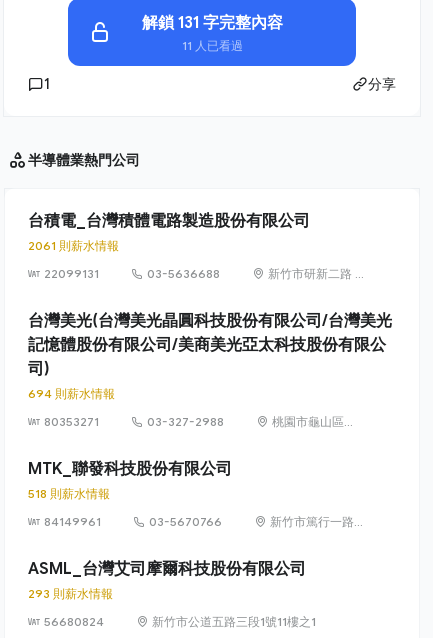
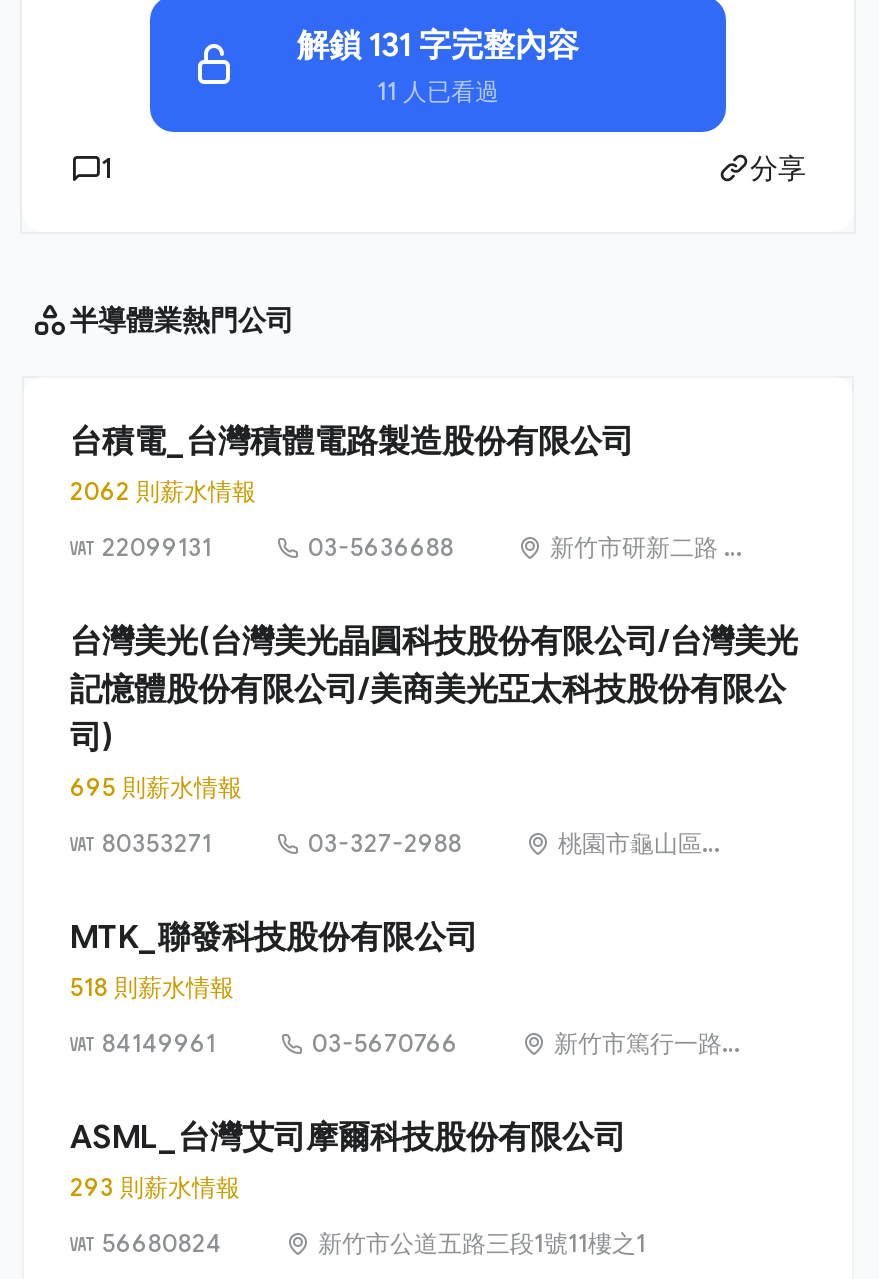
[28,238,119,253] 2061 則薪水情報 -> [70,476,256,506] 2062 則薪水情報
[28,386,115,401] 694 則薪水情報 -> [70,772,242,802] 695 則薪水情報

